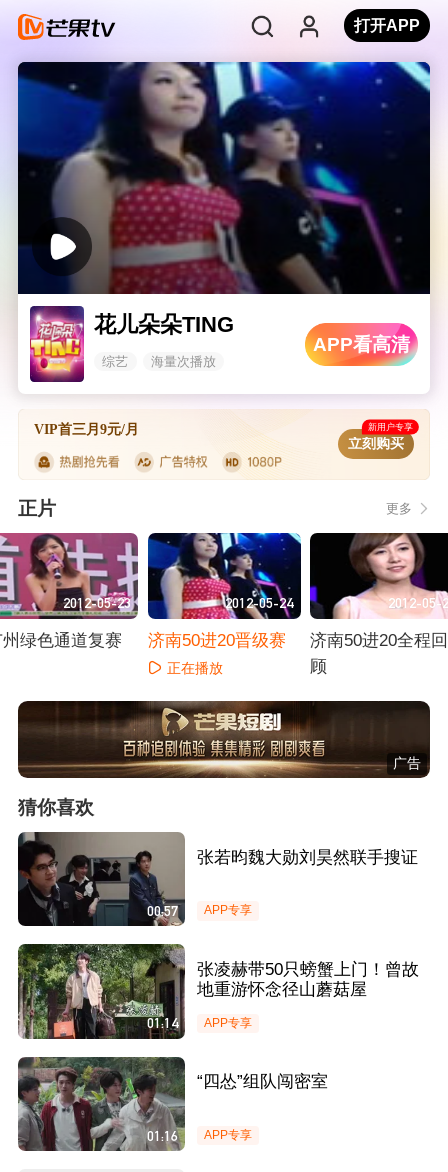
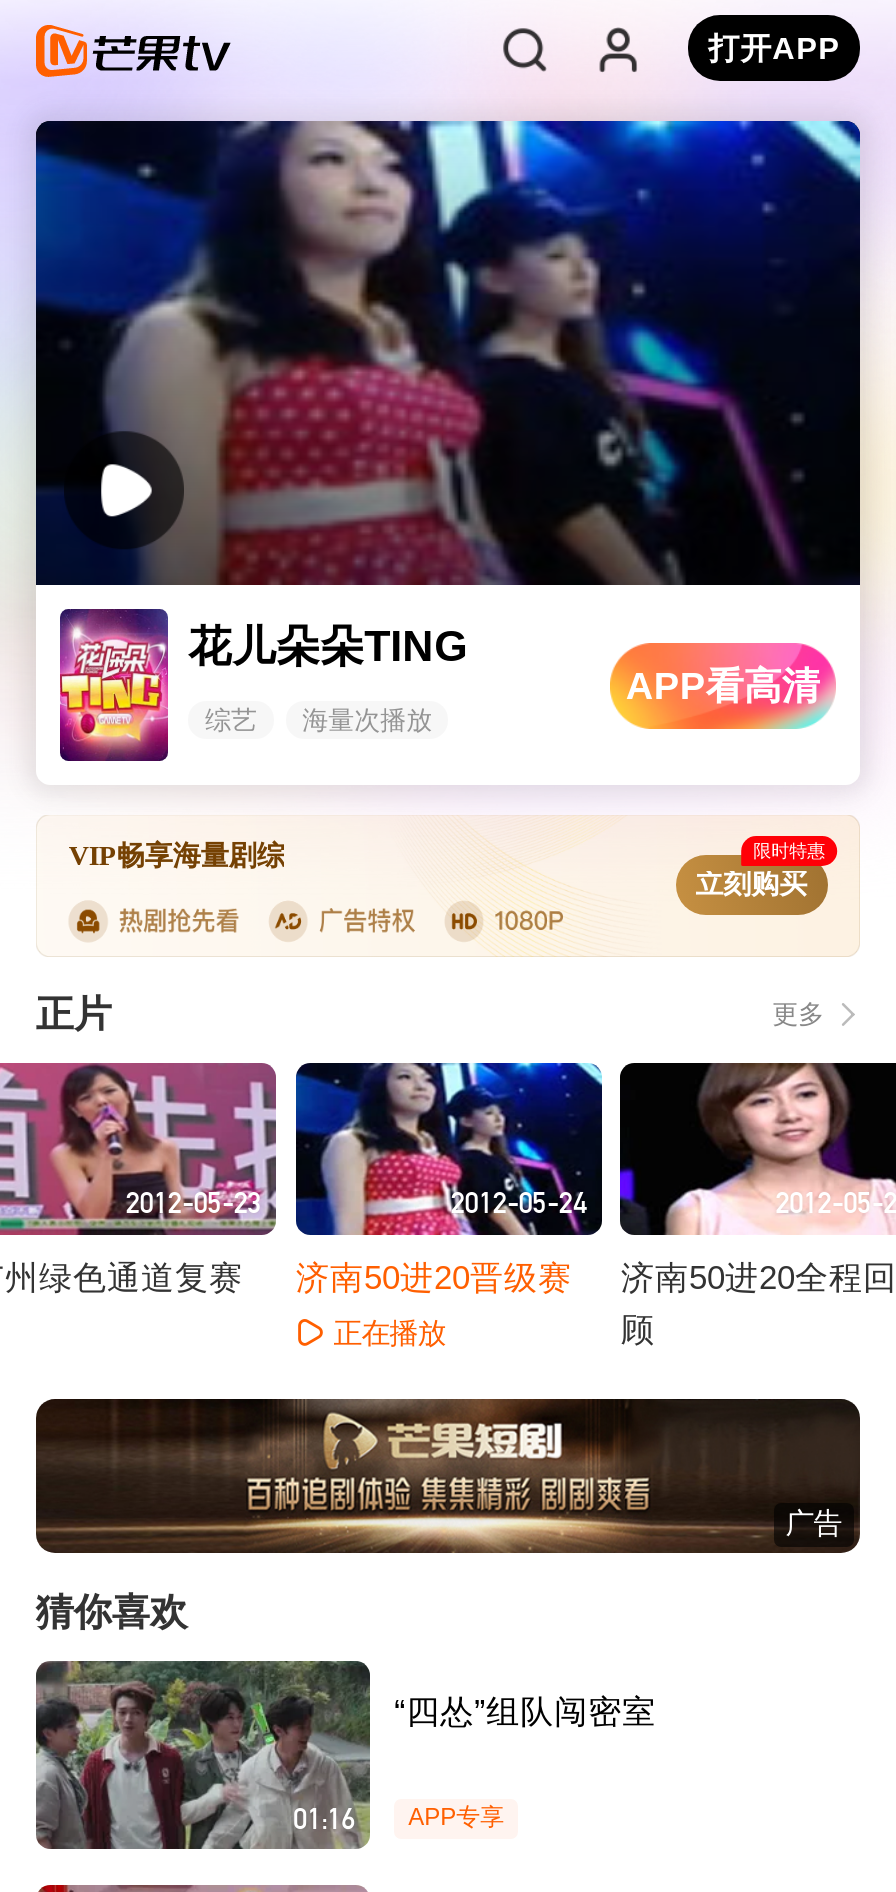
[34,421,413,437] VIP首三月9元/月 | 新用户专享 -> [69,840,826,871] VIP畅享海量剧综 | 限时特惠
[18,832,185,927] [image] | 00:57 -> none
[197,848,418,917] 张若昀魏大勋刘昊然联手搜证 | APP专享 -> none
[17,943,185,1044] [image] | 01:14 -> none
[197,960,419,1030] 张凌赫带50只螃蟹上门！曾故 | 地重游怀念径山蘑菇屋 | APP专享 -> none

